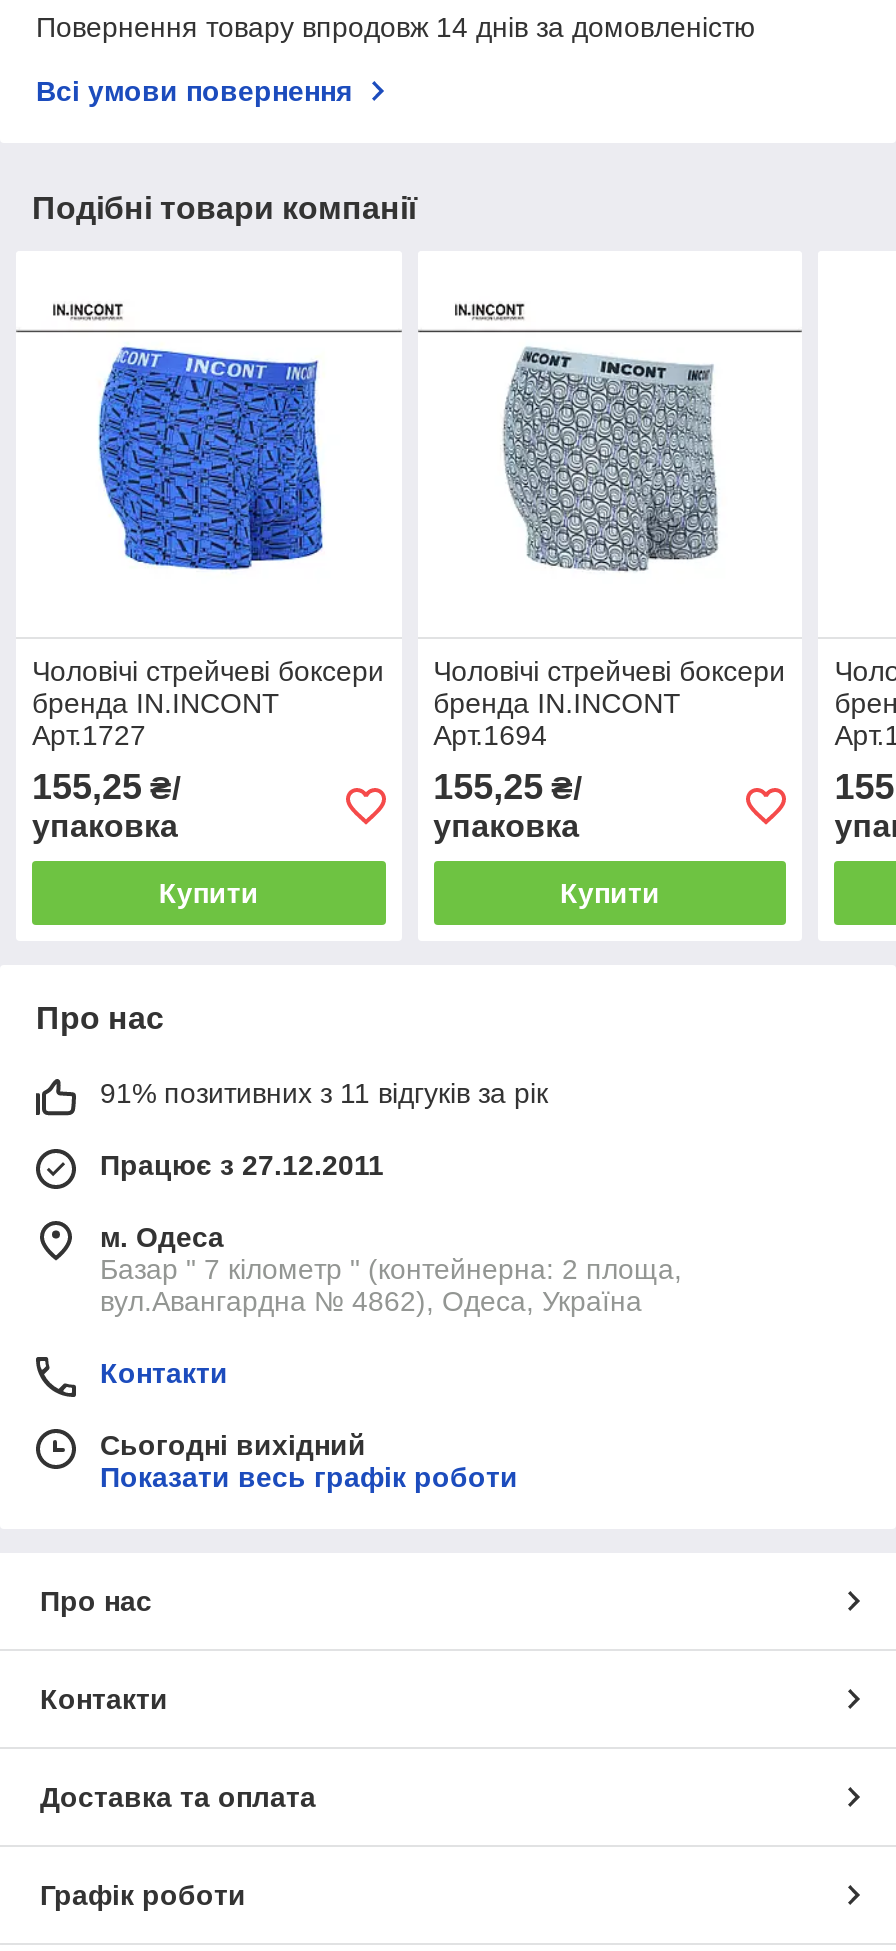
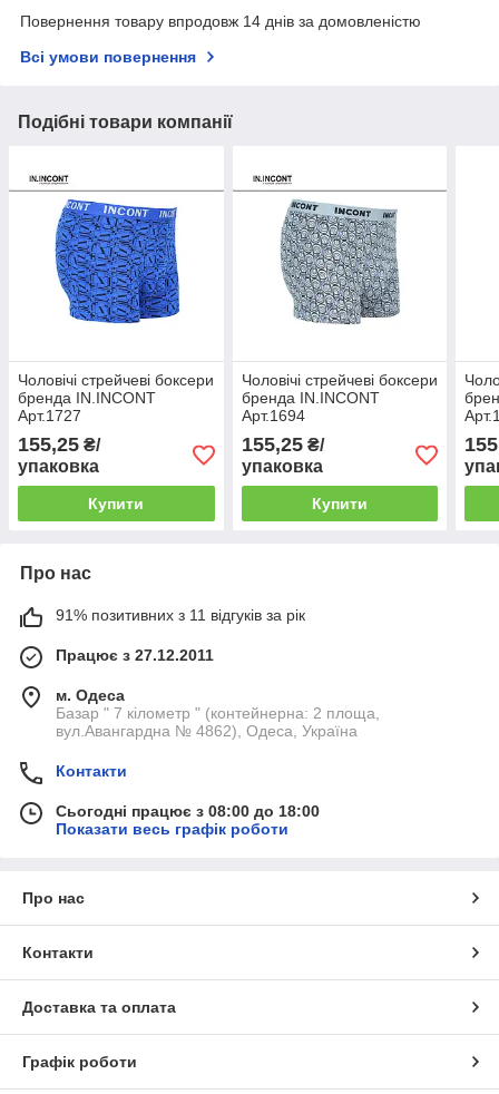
[100,1429,366,1461] Сьогодні вихідний -> [56,802,320,820] Сьогодні працює з 08:00 до 18:00

